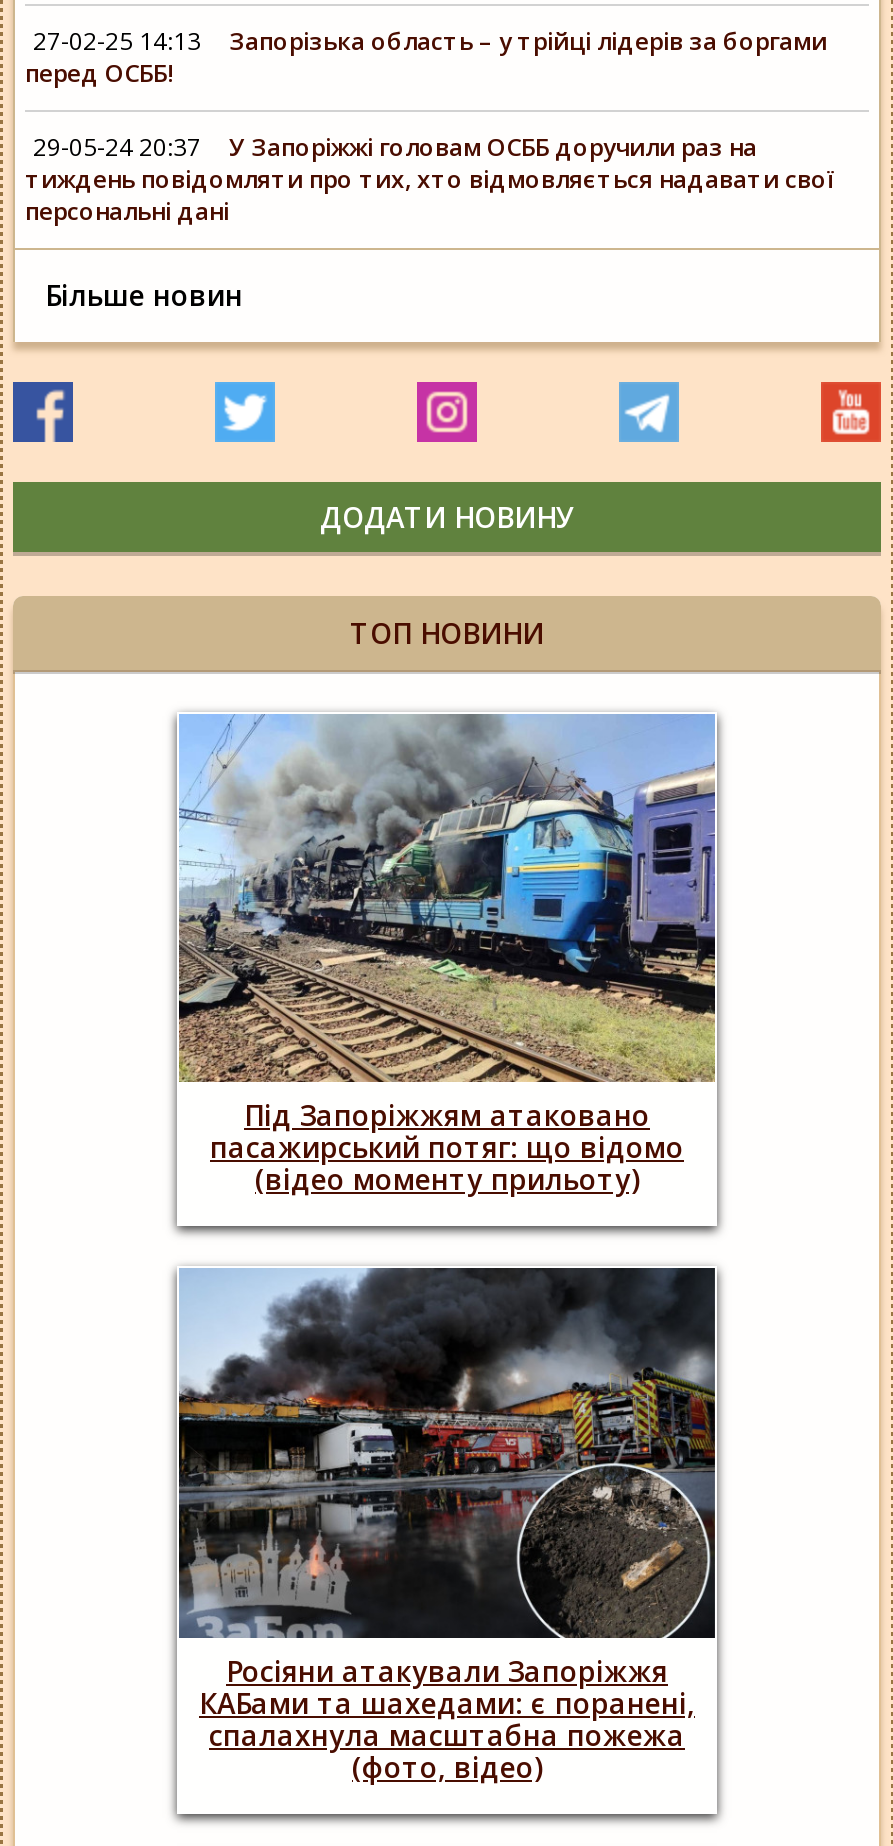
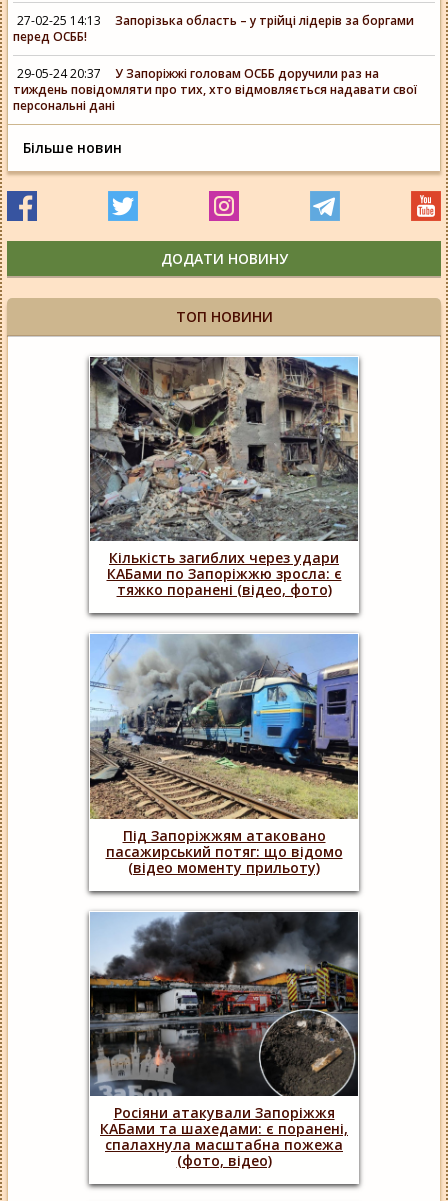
none -> [89,356,359,599] [image] | Кількість загиблих через удари | КАБами по Запоріжжю зросла: є | тяжко поранені (відео, фото)

